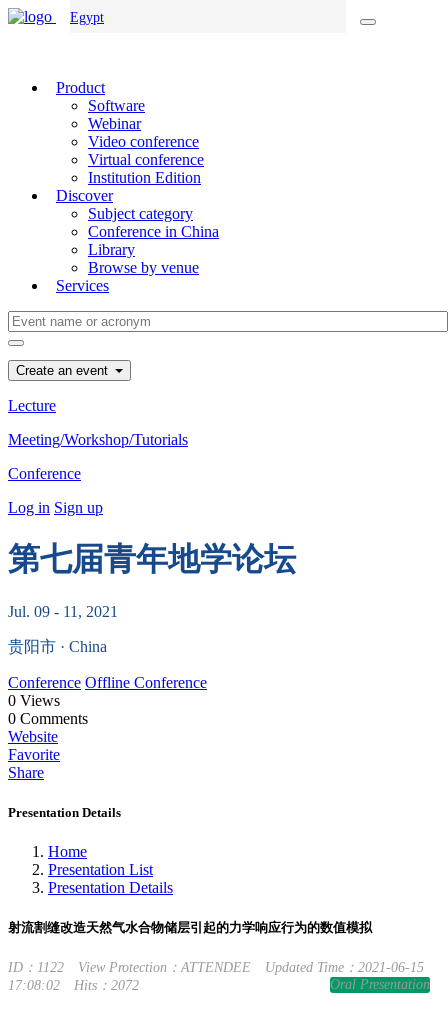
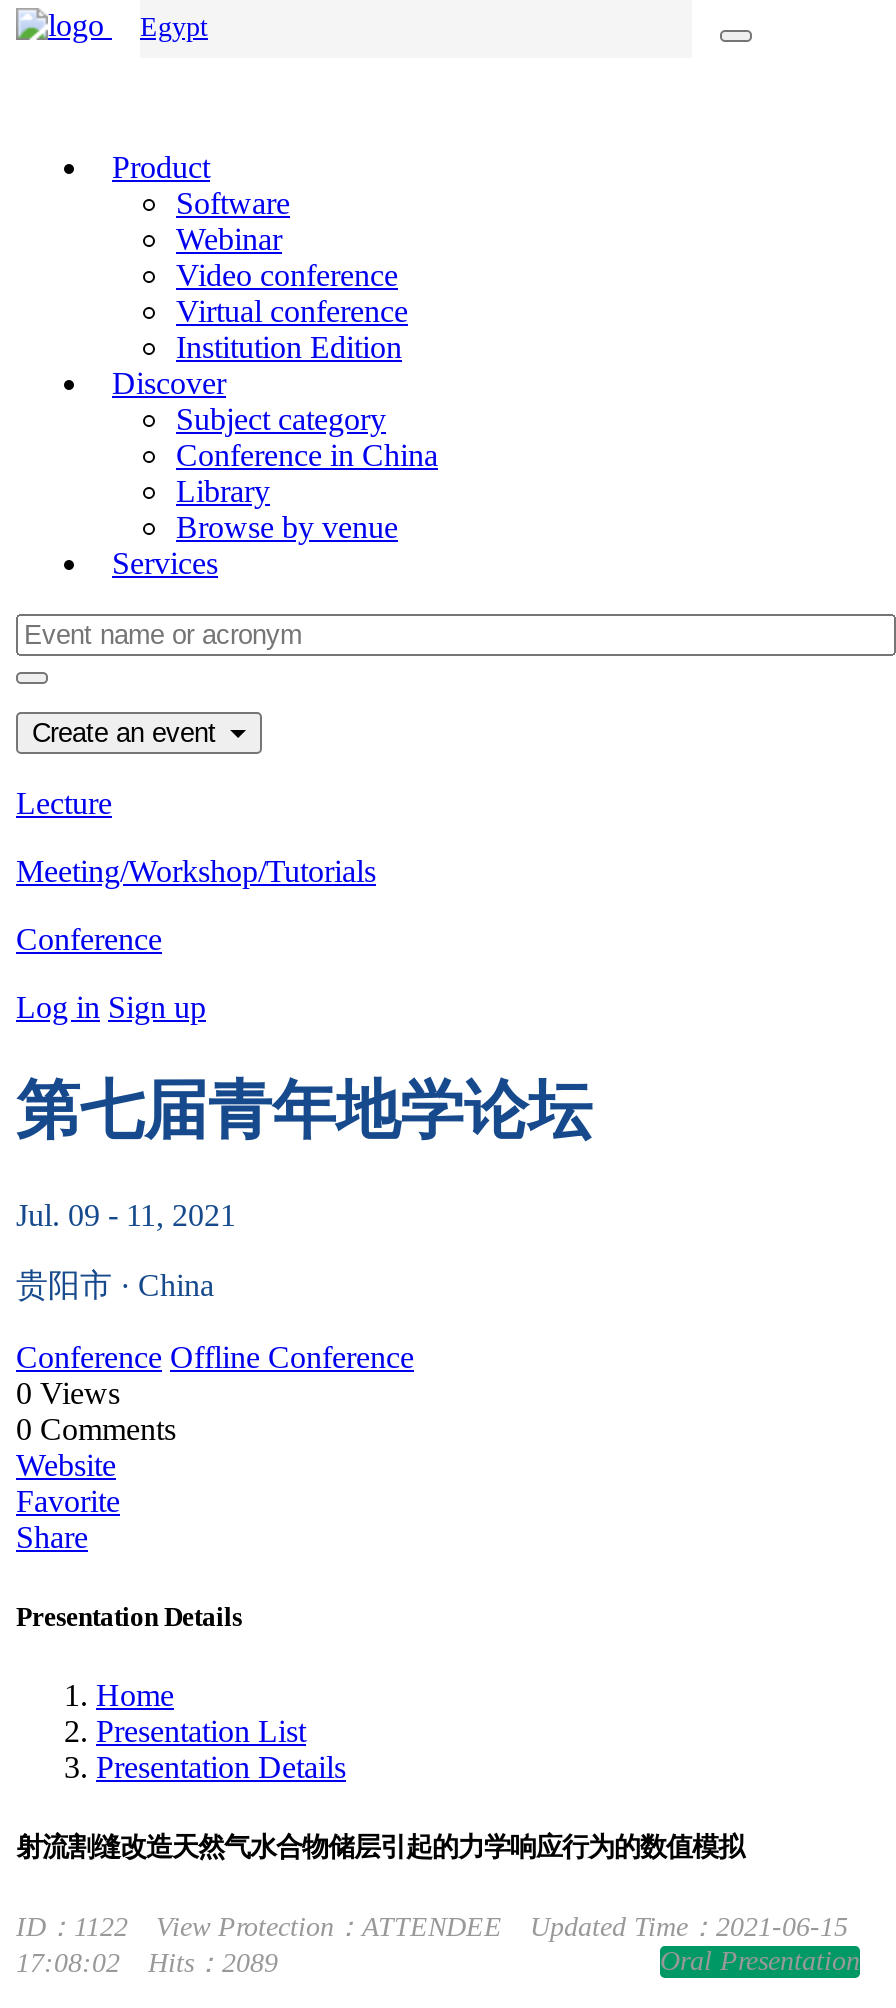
[8,978,139,993] 17:08:02 Hits：2072 -> [16,1948,278,1978] 17:08:02 Hits：2089

